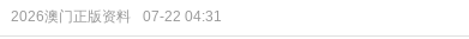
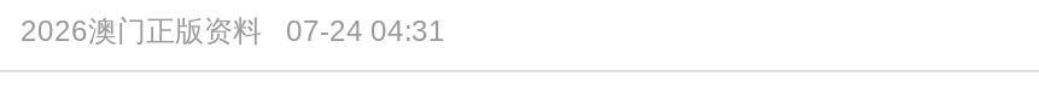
[11,8,222,25] 2026澳门正版资料 07-22 04:31 -> [21,14,445,48] 2026澳门正版资料 07-24 04:31

